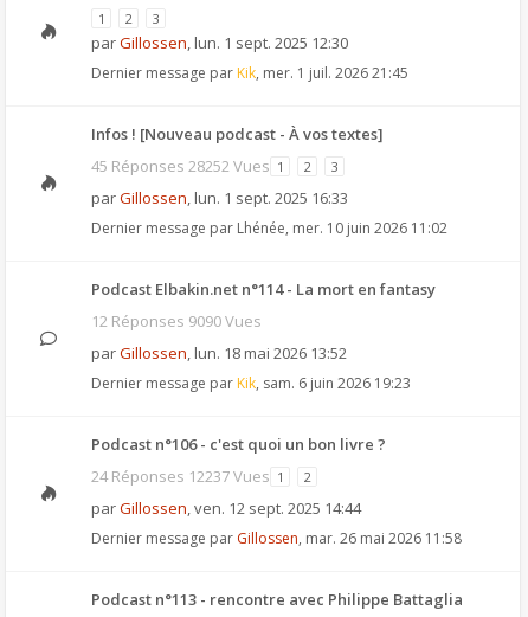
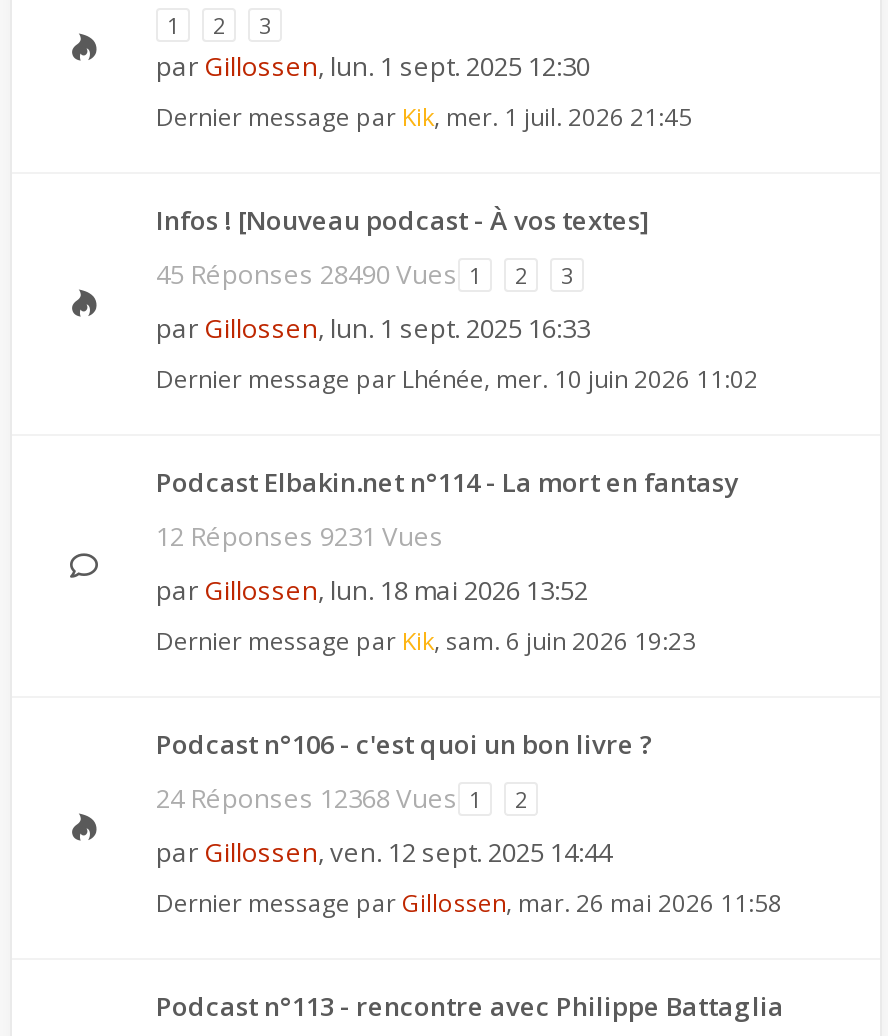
[91,155,284,176] 45 Réponses 28252 Vues 1 -> [156,256,481,292] 45 Réponses 28490 Vues 1
[91,310,262,332] 12 Réponses 9090 Vues -> [156,518,444,554] 12 Réponses 9231 Vues
[91,465,284,487] 24 Réponses 12237 Vues 1 -> [156,780,481,816] 24 Réponses 12368 Vues 1

